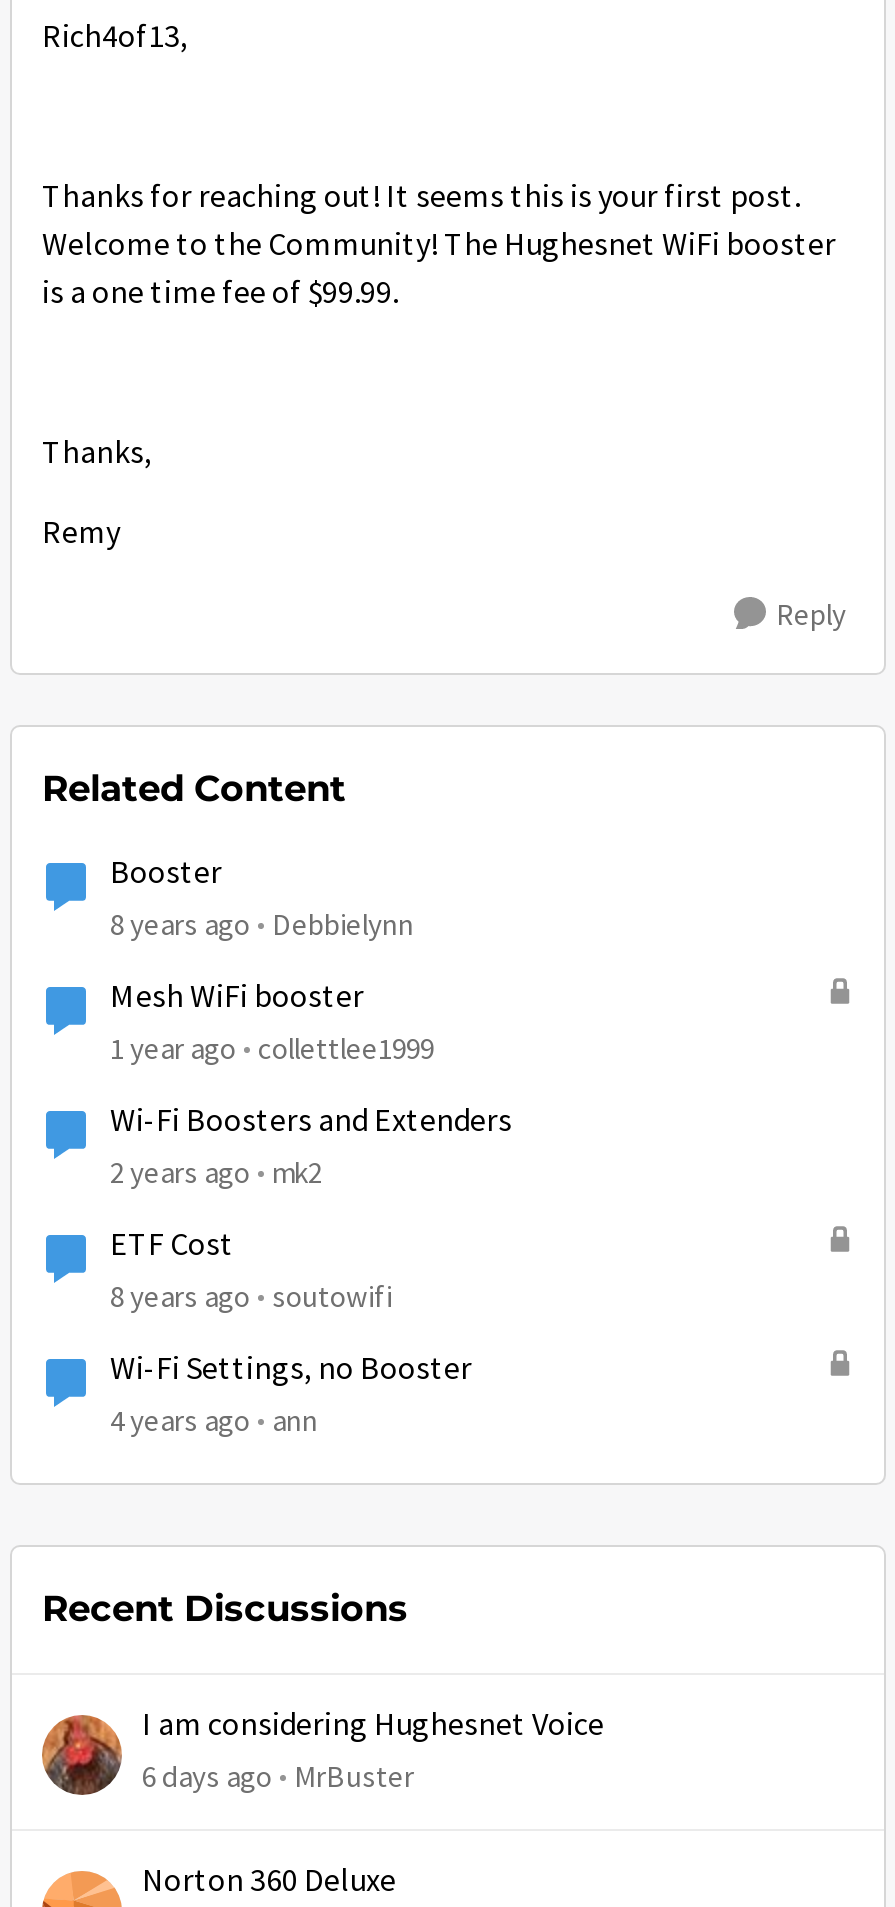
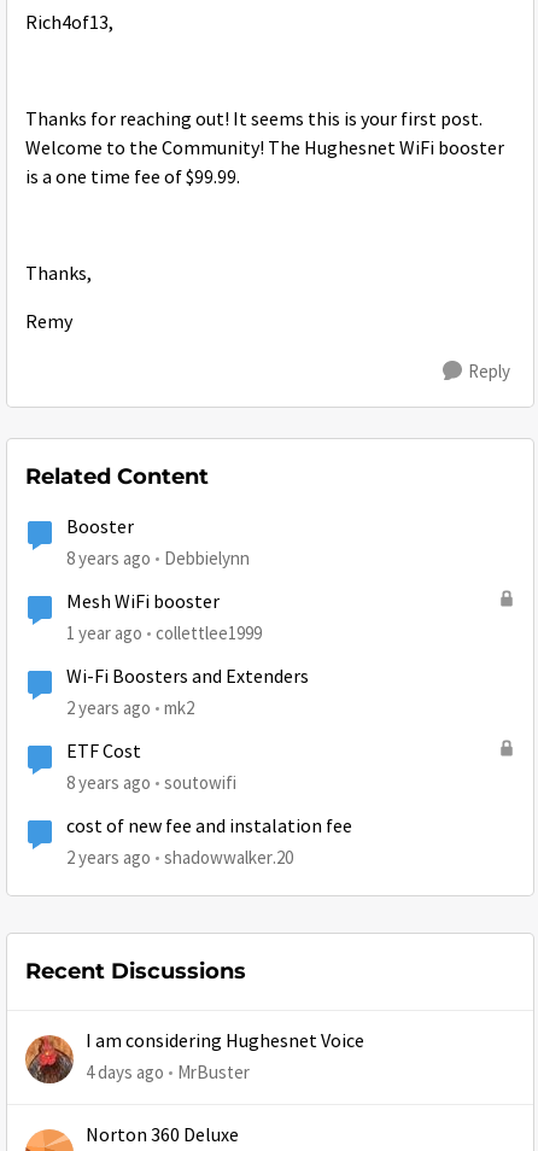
[110,1349,472,1439] Wi-Fi Settings, no Booster | 4 years ago ann -> [66,814,352,869] cost of new fee and instalation fee | 2 years ago shadowwalker.20
[142,1757,414,1795] 6 days ago MrBuster -> [86,1061,250,1083] 4 days ago MrBuster

